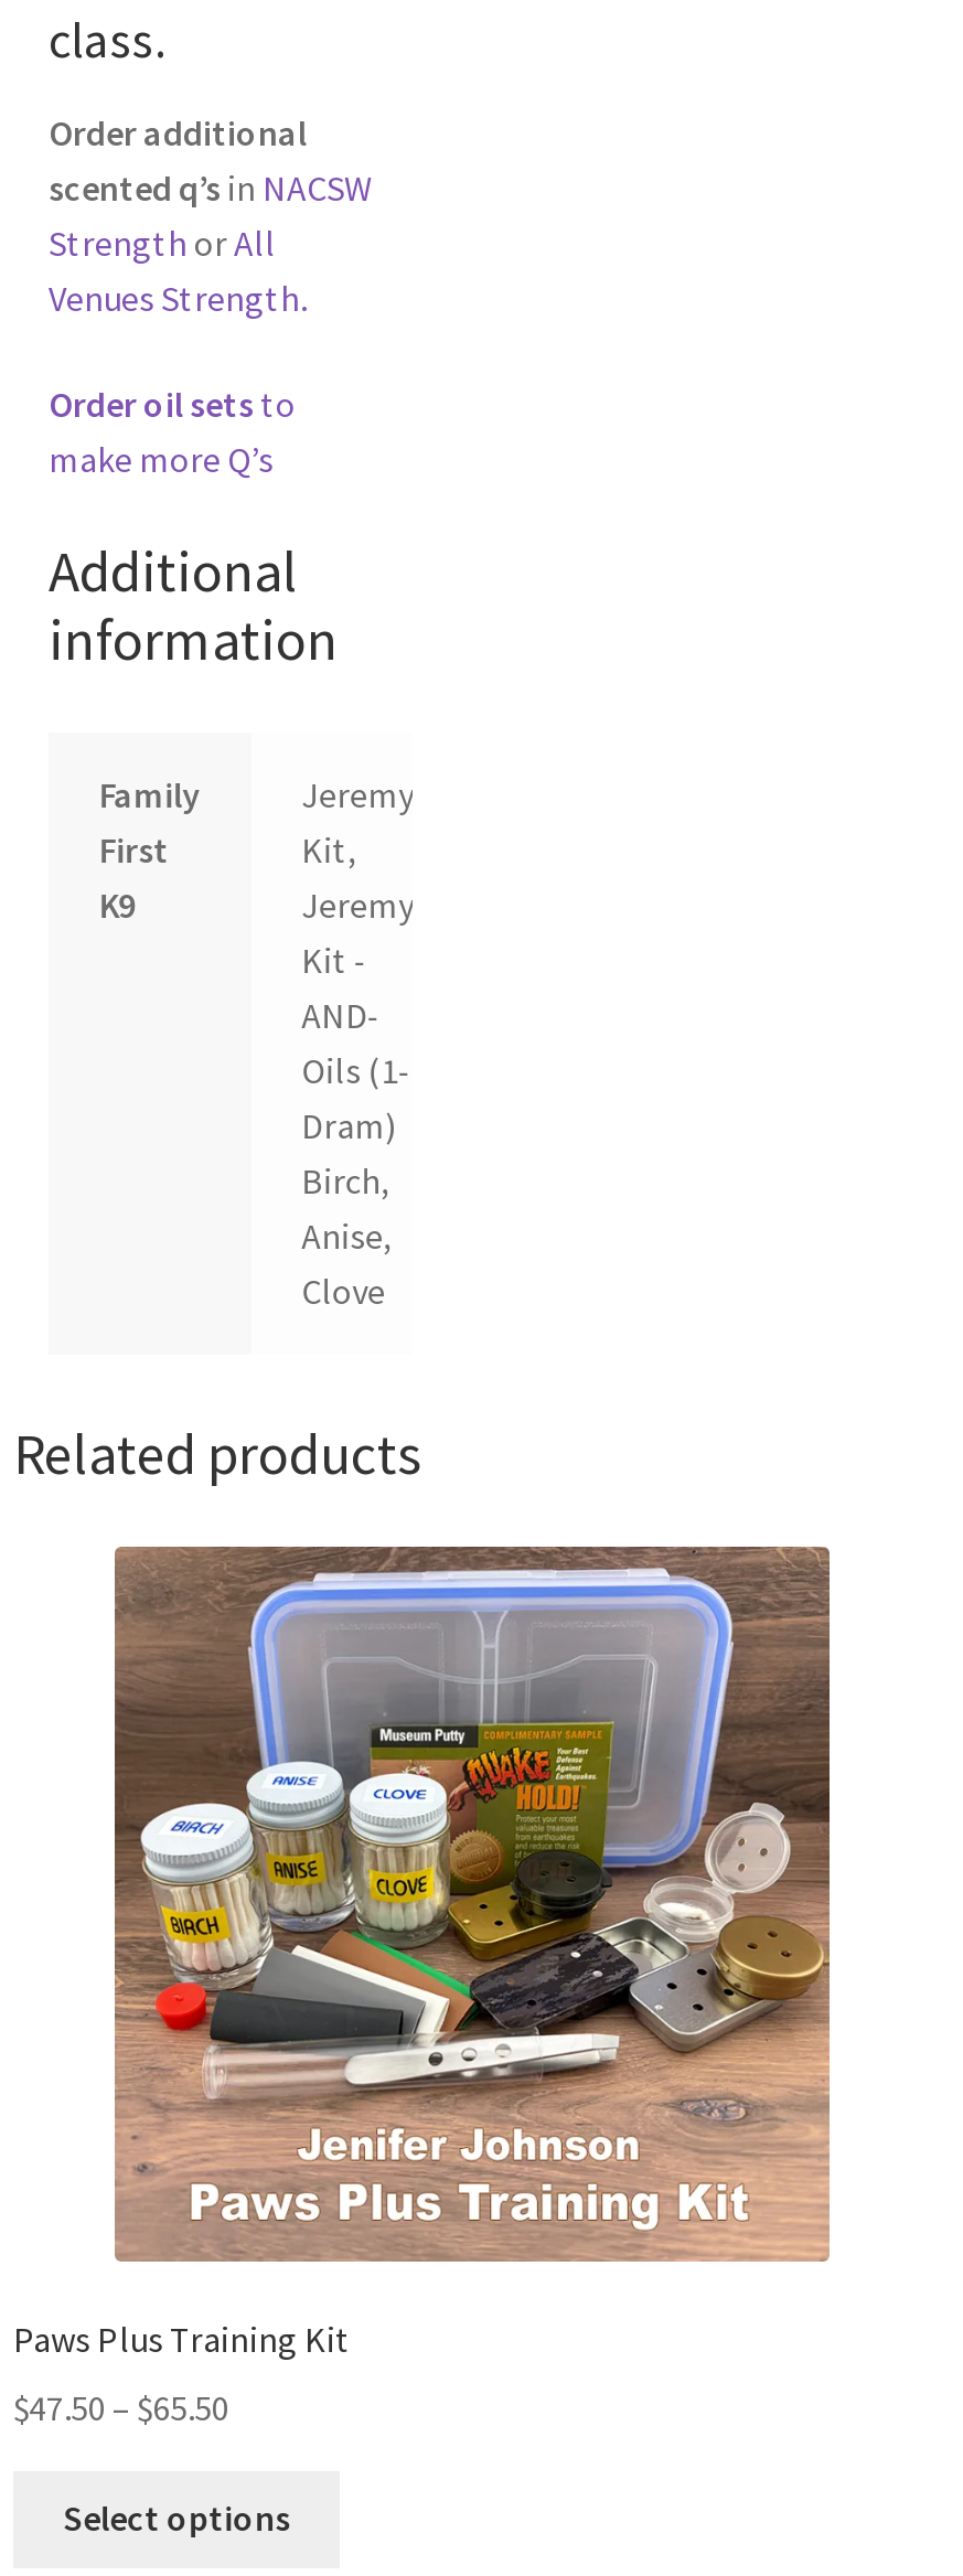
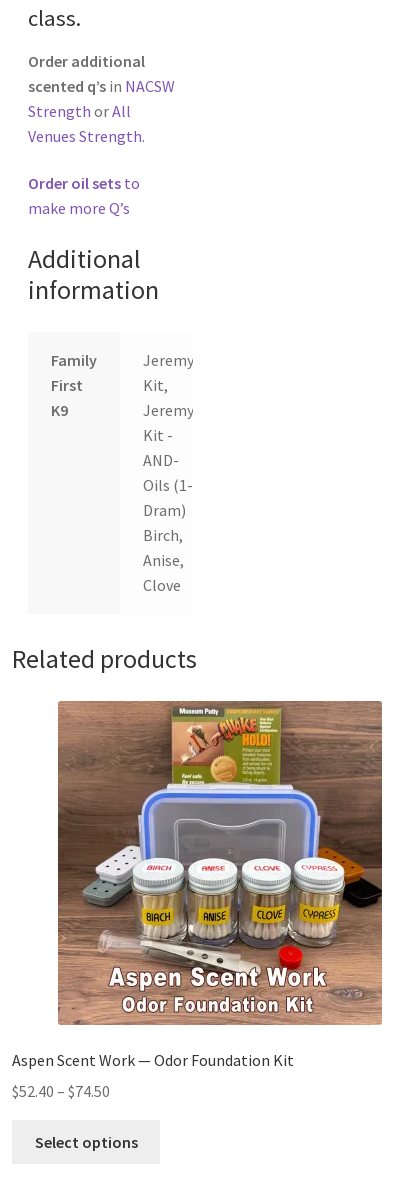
[13,1547,832,2361] [image] | Paws Plus Training Kit -> [12,701,383,1070] [image] | Aspen Scent Work — Odor Foundation Kit
[13,2384,229,2429] $47.50 – $65.50 -> [12,1081,110,1101] $52.40 – $74.50

